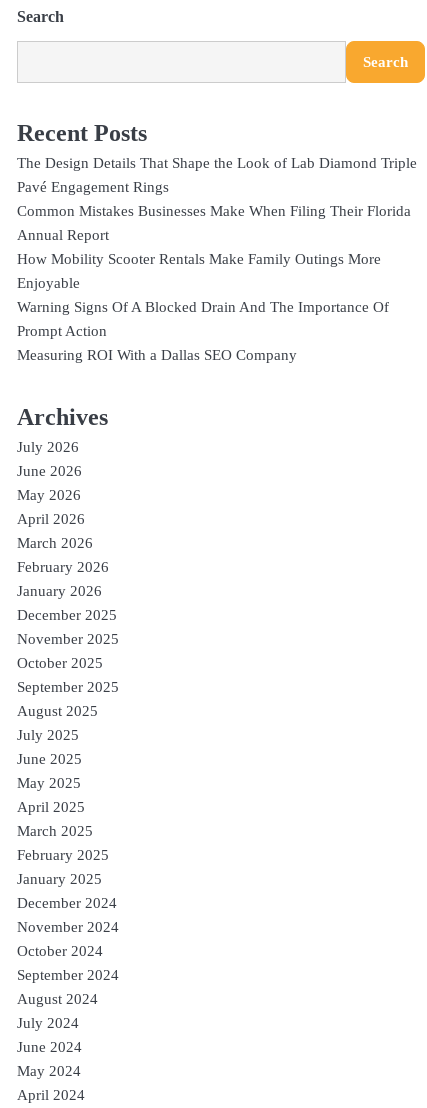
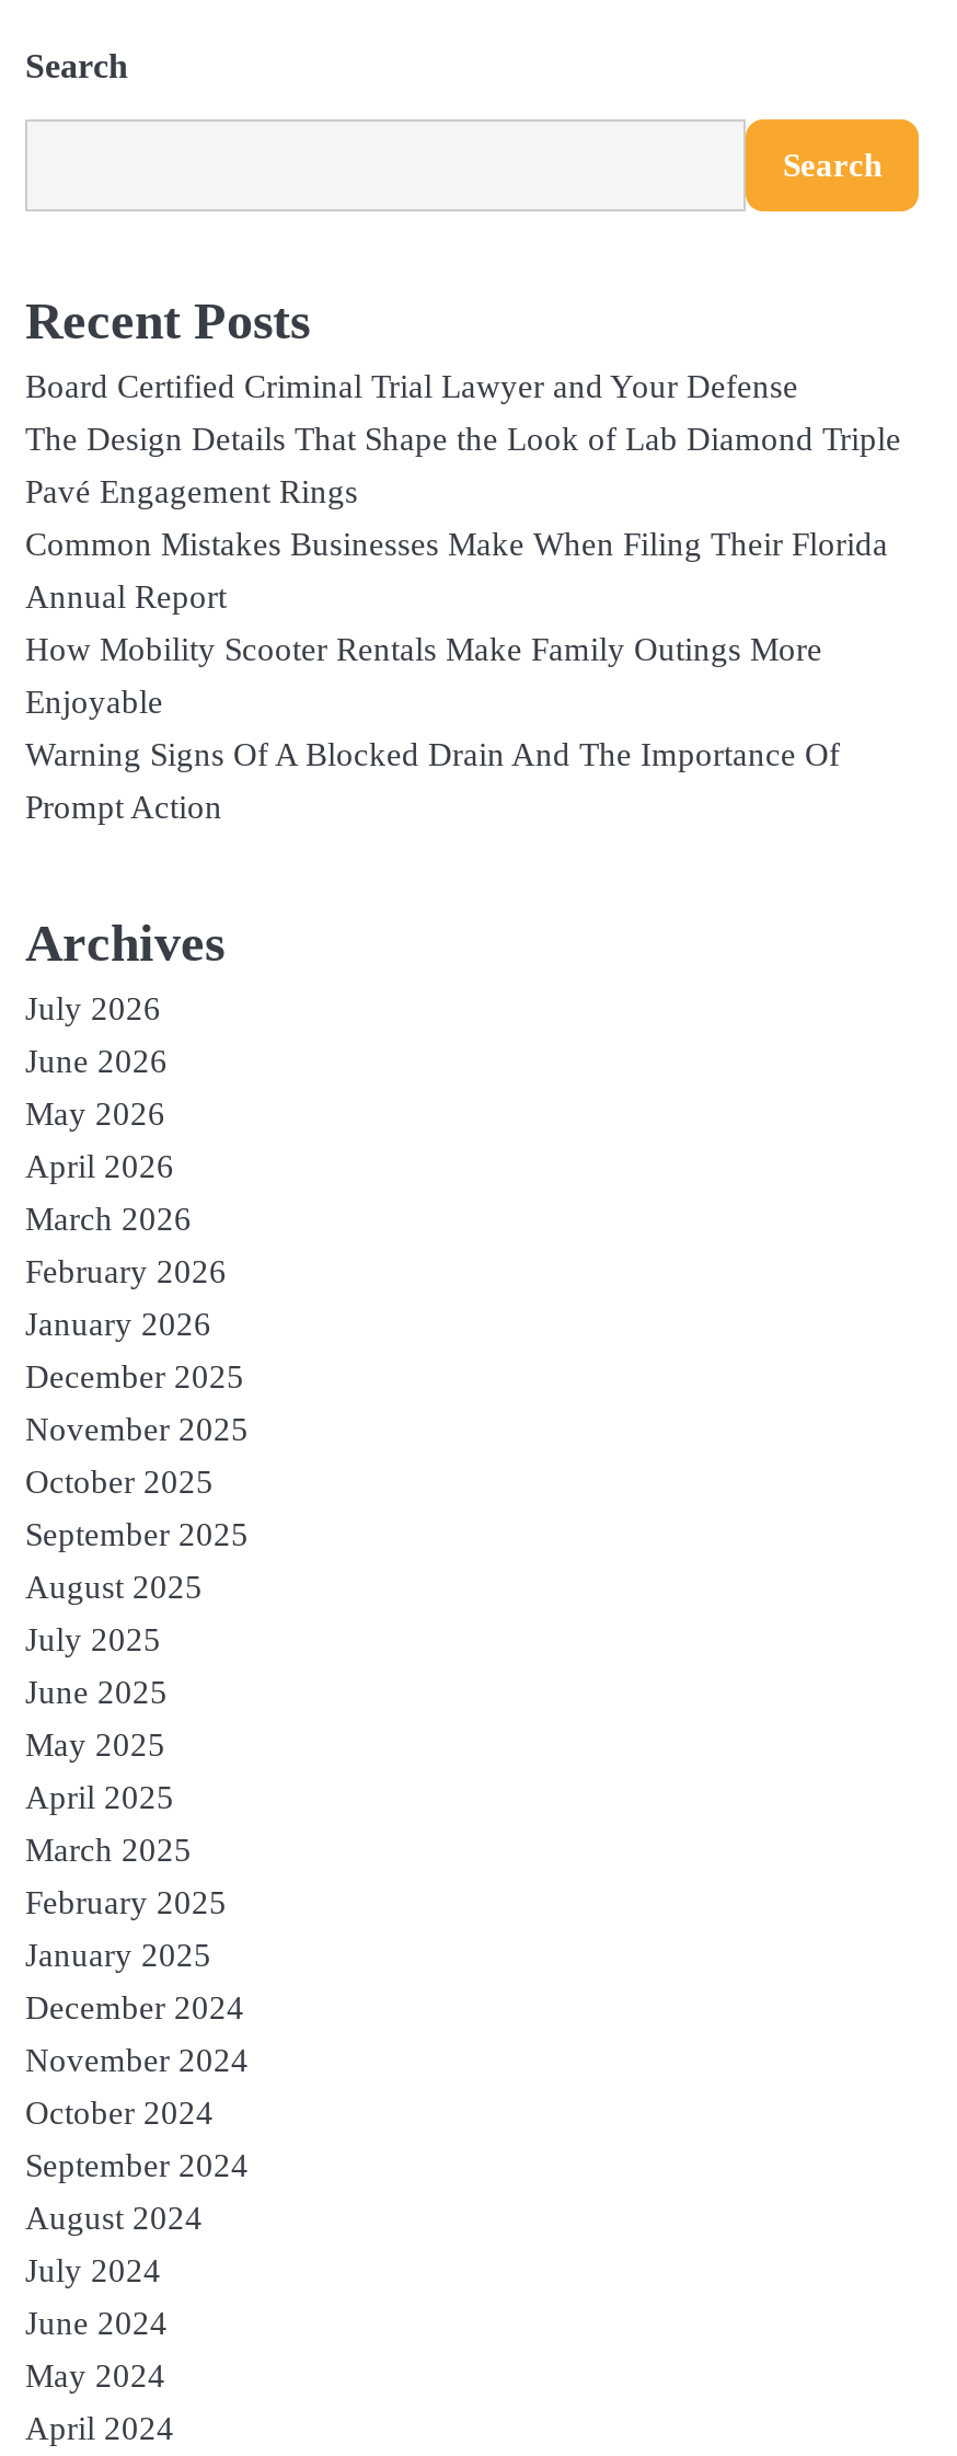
none -> [25,369,798,404] Board Certified Criminal Trial Lawyer and Your Defense
moved [17,155,417,339] -> [25,422,901,825]: The Design Details That Shape the Look of Lab Diamond Triple | Pavé Engagement Rings | Common Mistakes Businesses Make When Filing Their Florida | Annual Report | How Mobility Scooter Rentals Make Family Outings More | Enjoyable | Warning Signs Of A Blocked Drain And The Importance Of | Prompt Action
[17,347,297,363] Measuring ROI With a Dallas SEO Company -> none

